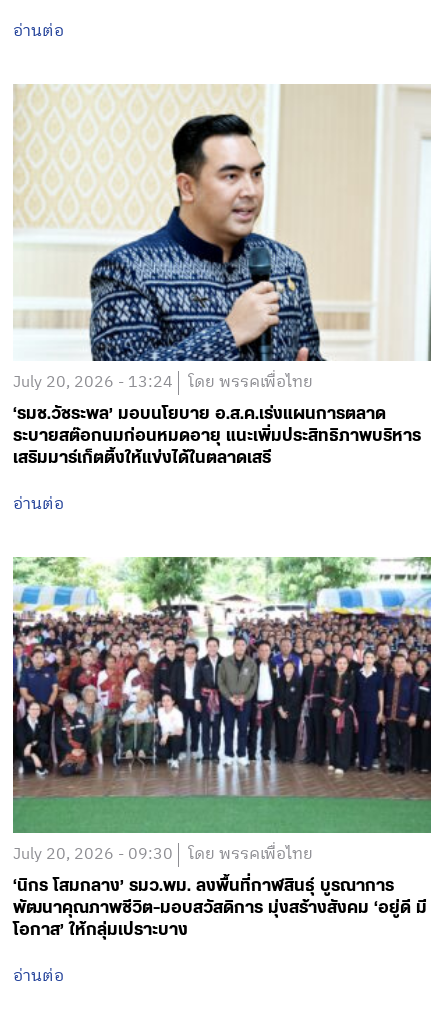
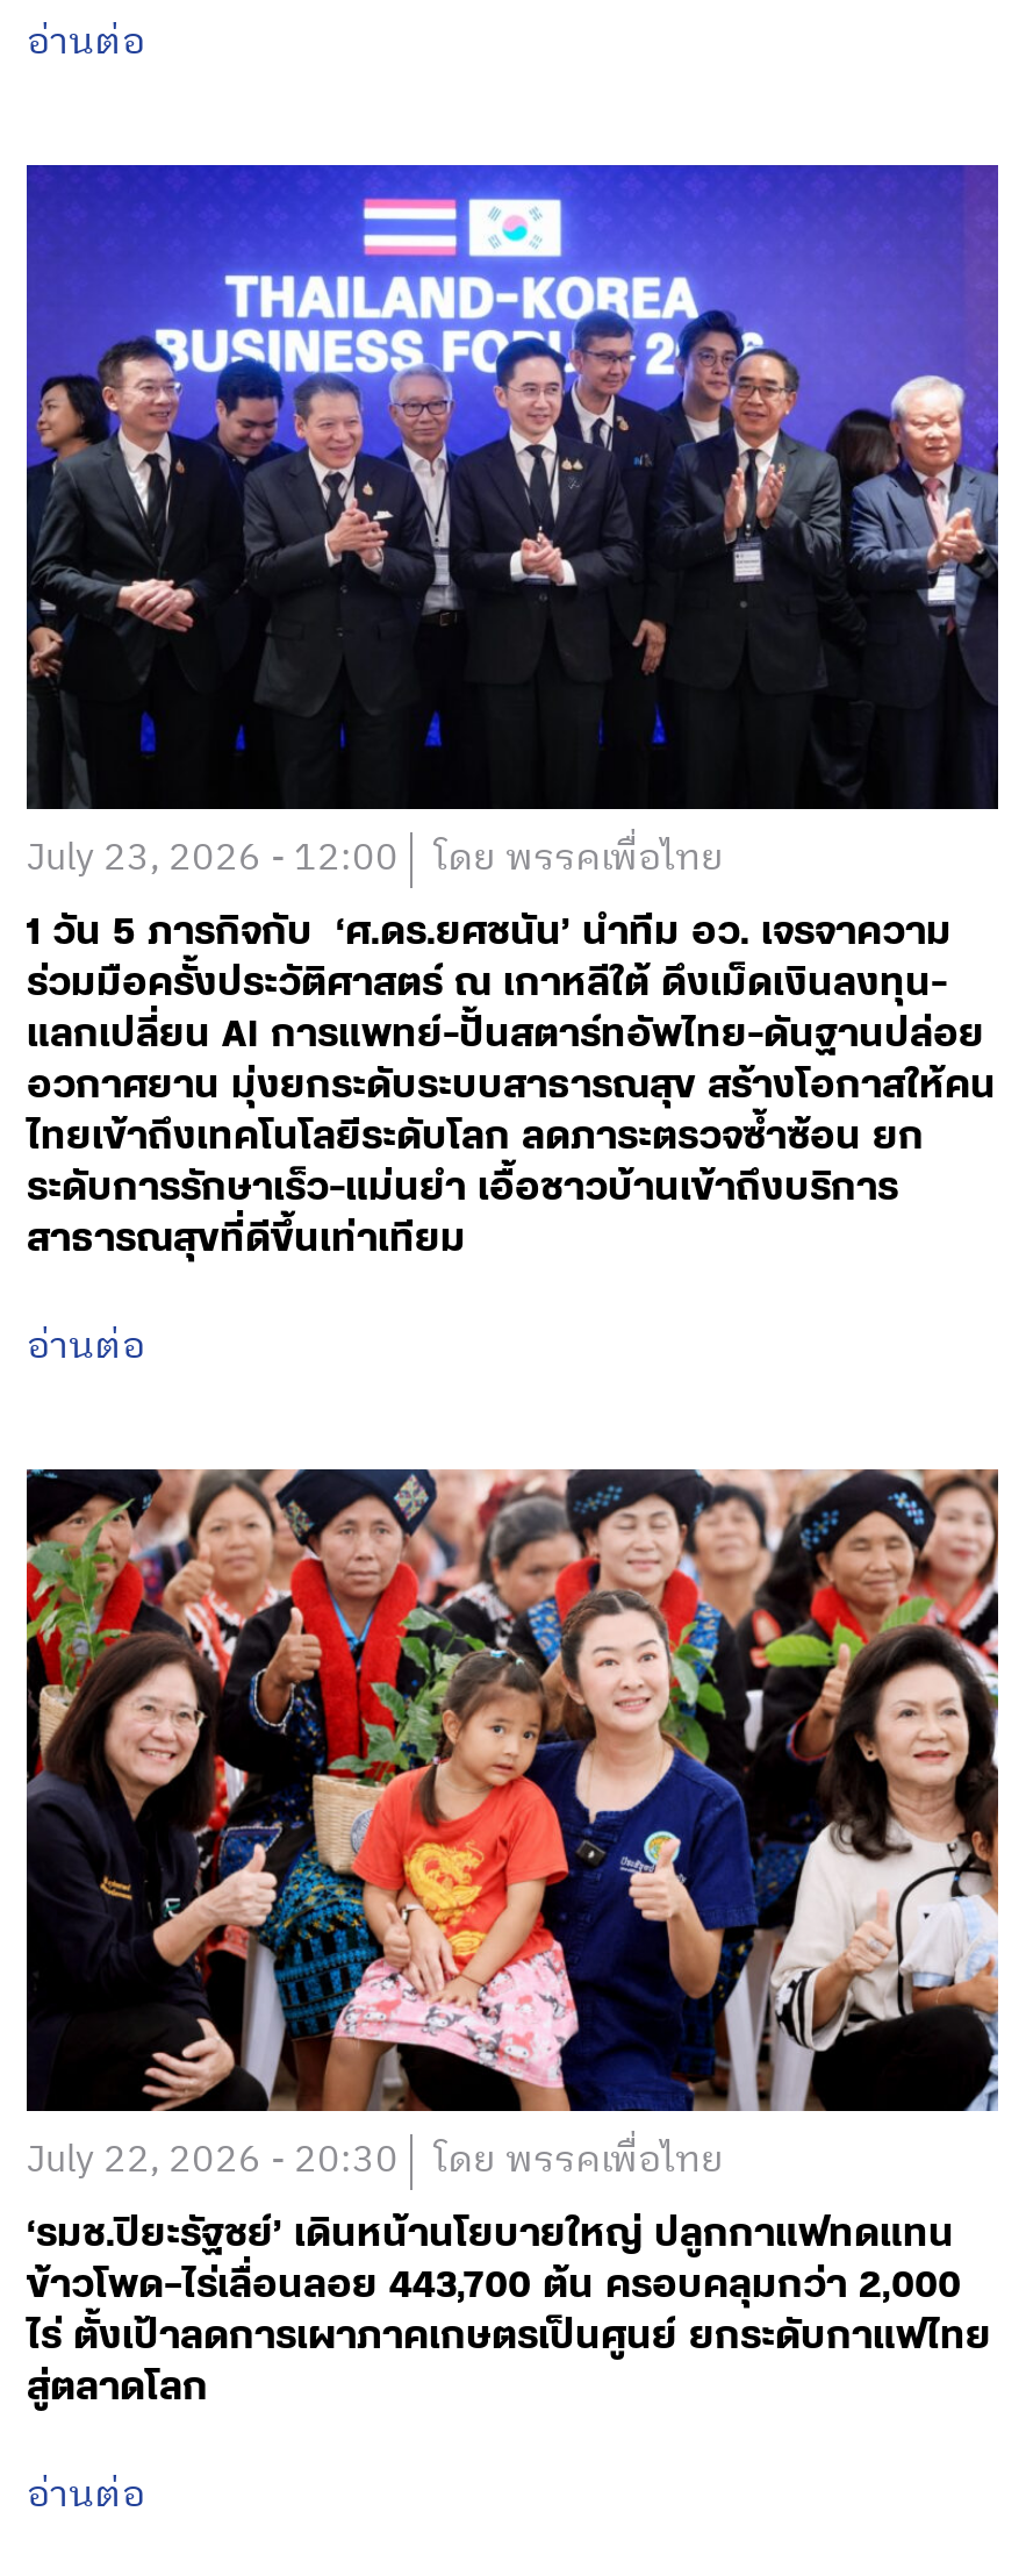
[13,84,432,466] [image] | July 20, 2026 - 13:24 โดย พรรคเพื่อไทย | ‘รมช.วัชระพล’ มอบนโยบาย อ.ส.ค.เร่งแผนการตลาด | ระบายสต๊อกนมก่อนหมดอายุ แนะเพิ่มประสิทธิภาพบริหาร | เสริมมาร์เก็ตติ้งให้แข่งได้ในตลาดเสรี -> [24,163,1000,1257] [image] | July 23, 2026 - 12:00 โดย พรรคเพื่อไทย | 1 วัน 5 ภารกิจกับ ‘ศ.ดร.ยศชนัน’ นำทีม อว. เจรจาความ | ร่วมมือครั้งประวัติศาสตร์ ณ เกาหลีใต้ ดึงเม็ดเงินลงทุน- | แลกเปลี่ยน AI การแพทย์-ปั้นสตาร์ทอัพไทย-ดันฐานปล่อย | อวกาศยาน มุ่งยกระดับระบบสาธารณสุข สร้างโอกาสให้คน | ไทยเข้าถึงเทคโนโลยีระดับโลก ลดภาระตรวจซ้ำซ้อน ยก | ระดับการรักษาเร็ว-แม่นยำ เอื้อชาวบ้านเข้าถึงบริการ | สาธารณสุขที่ดีขึ้นเท่าเทียม
[12,556,432,938] [image] | July 20, 2026 - 09:30 โดย พรรคเพื่อไทย | ‘นิกร โสมกลาง’ รมว.พม. ลงพื้นที่กาฬสินธุ์ บูรณาการ | พัฒนาคุณภาพชีวิต-มอบสวัสดิการ มุ่งสร้างสังคม ‘อยู่ดี มี | โอกาส’ ให้กลุ่มเปราะบาง -> [24,1467,1000,2406] [image] | July 22, 2026 - 20:30 โดย พรรคเพื่อไทย | ‘รมช.ปิยะรัฐชย์’ เดินหน้านโยบายใหญ่ ปลูกกาแฟทดแทน | ข้าวโพด–ไร่เลื่อนลอย 443,700 ต้น ครอบคลุมกว่า 2,000 | ไร่ ตั้งเป้าลดการเผาภาคเกษตรเป็นศูนย์ ยกระดับกาแฟไทย | สู่ตลาดโลก

